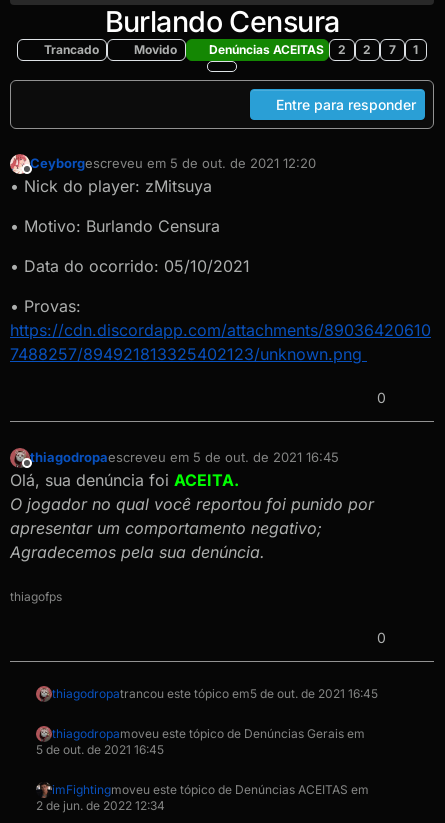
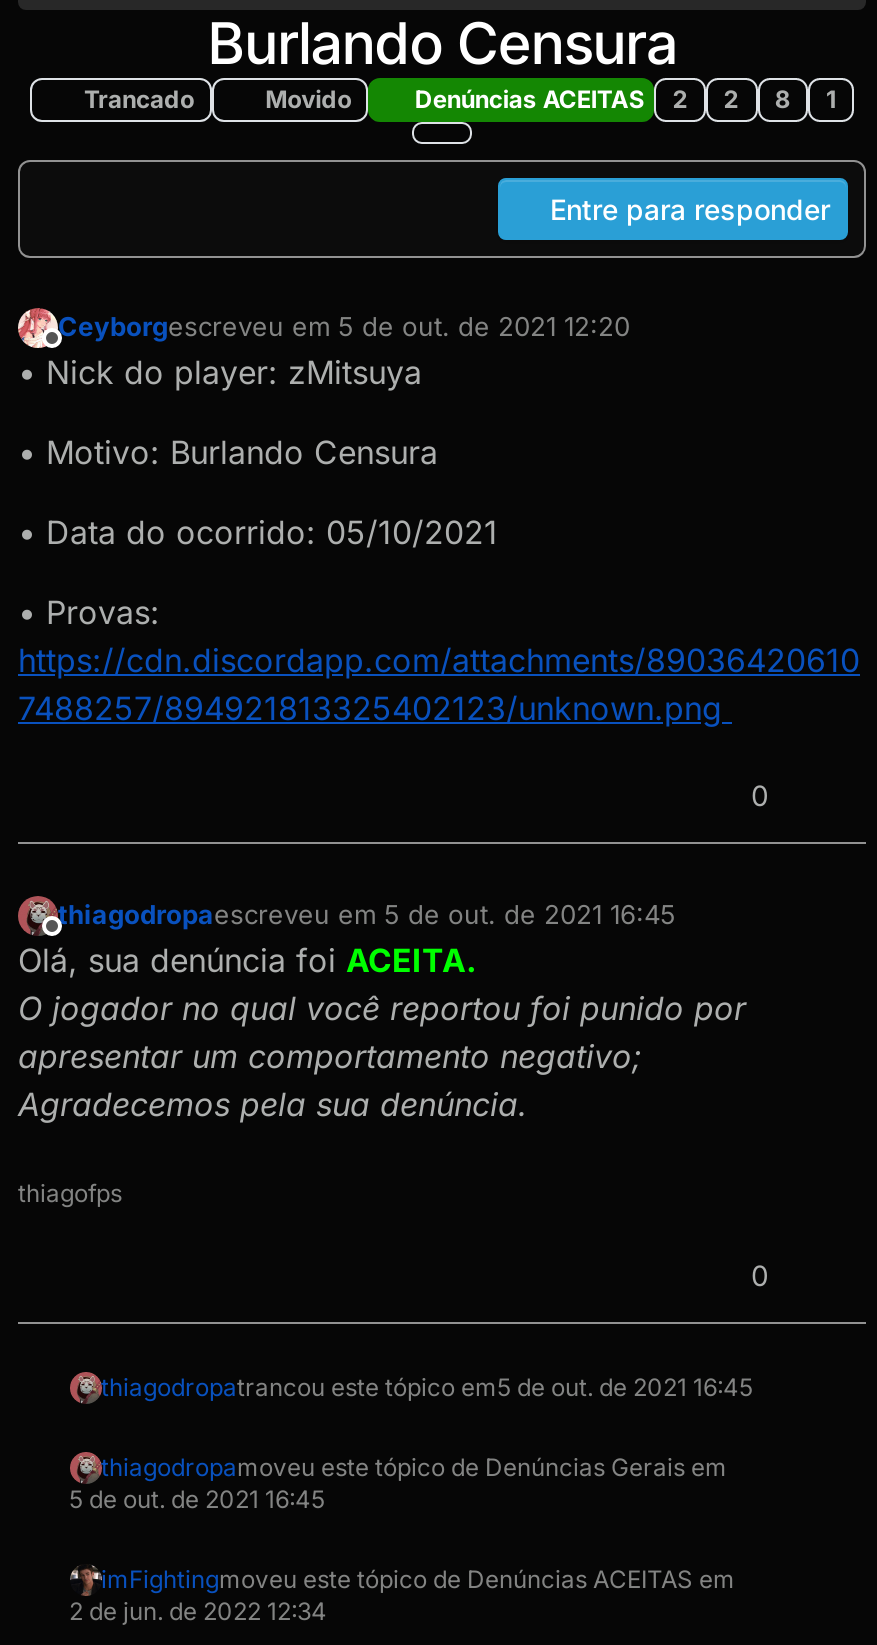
[131,42,418,57] Movido Denúncias ACEITAS 2 2 7 1 -> [259,84,836,114] Movido Denúncias ACEITAS 2 2 8 1

